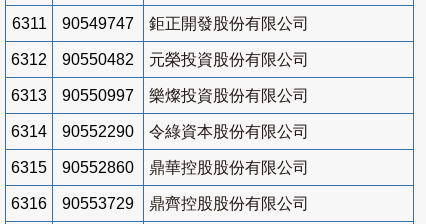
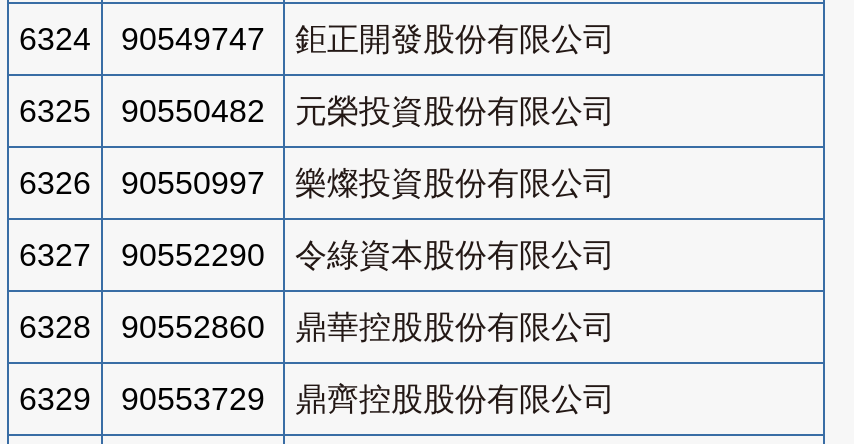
[11,15,309,32] 6311 90549747 鉅正開發股份有限公司 -> [19,22,615,56] 6324 90549747 鉅正開發股份有限公司
[11,51,309,68] 6312 90550482 元榮投資股份有限公司 -> [19,94,615,128] 6325 90550482 元榮投資股份有限公司
[11,87,309,104] 6313 90550997 樂燦投資股份有限公司 -> [19,166,615,200] 6326 90550997 樂燦投資股份有限公司
[11,123,309,140] 6314 90552290 令綠資本股份有限公司 -> [19,238,615,272] 6327 90552290 令綠資本股份有限公司
[11,159,309,176] 6315 90552860 鼎華控股股份有限公司 -> [19,310,615,344] 6328 90552860 鼎華控股股份有限公司
[11,195,309,212] 6316 90553729 鼎齊控股股份有限公司 -> [19,382,615,416] 6329 90553729 鼎齊控股股份有限公司

